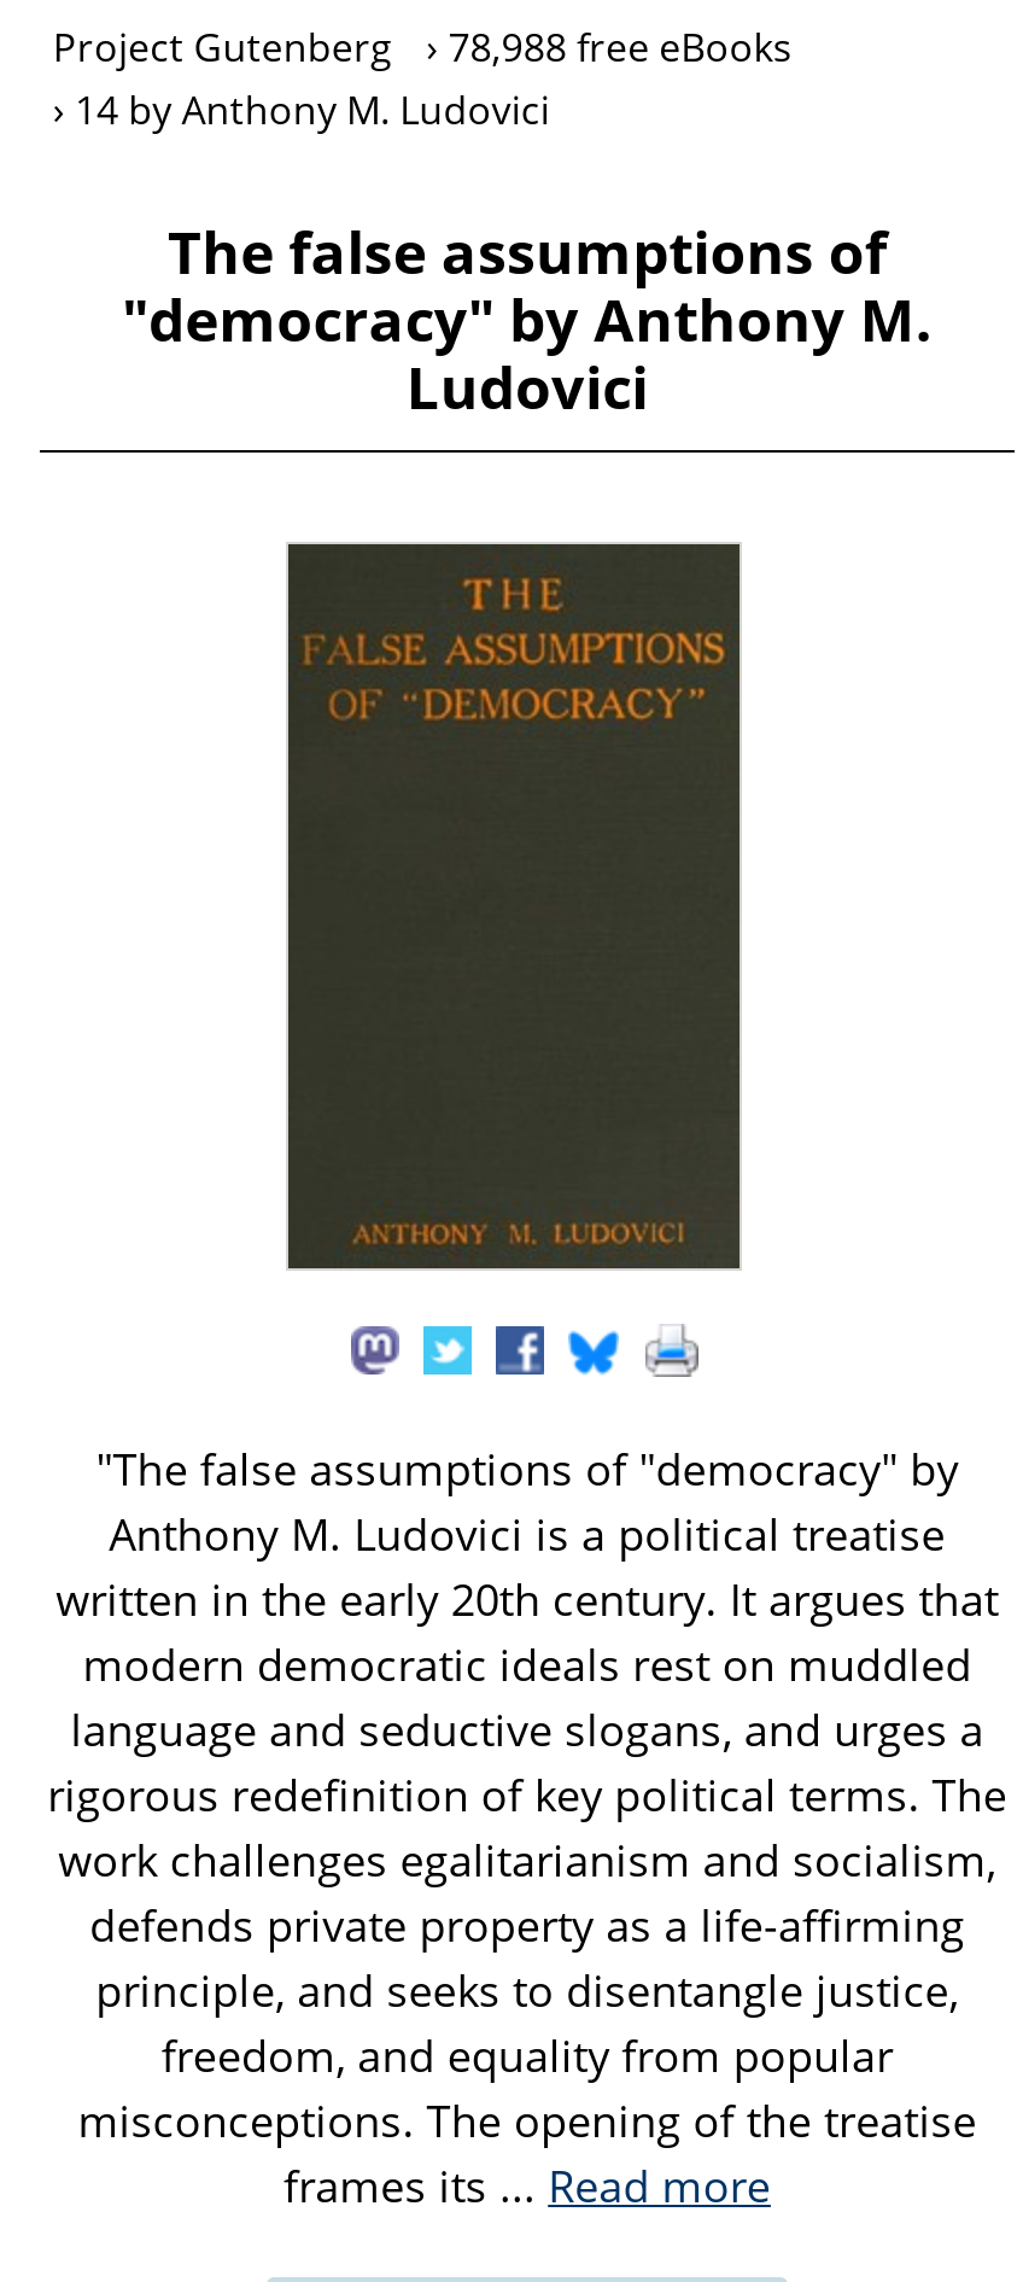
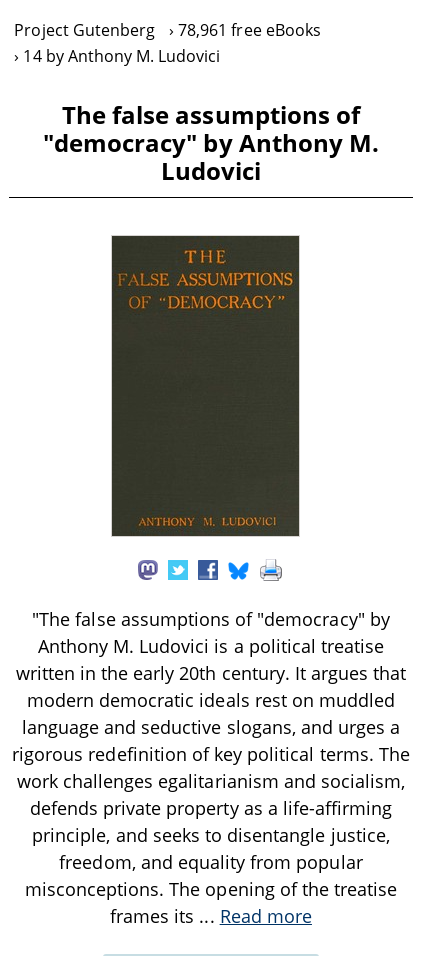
[53,21,792,74] Project Gutenberg 78,988 free eBooks -> [14,19,321,41] Project Gutenberg 78,961 free eBooks

